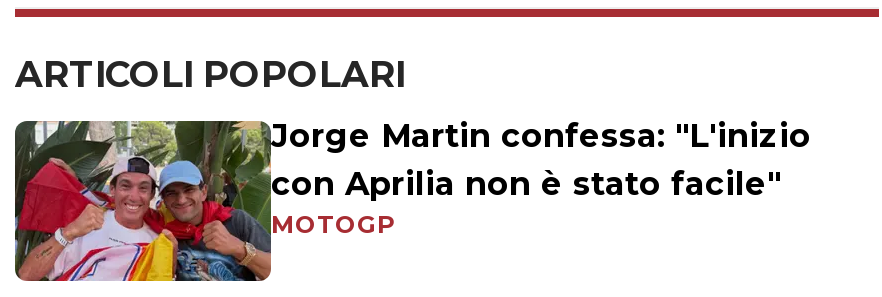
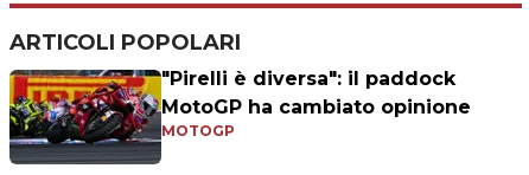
[13,117,811,283] [image] | Jorge Martin confessa: "L'inizio | con Aprilia non è stato facile" -> [8,67,471,166] [image] | "Pirelli è diversa": il paddock | MotoGP ha cambiato opinione

